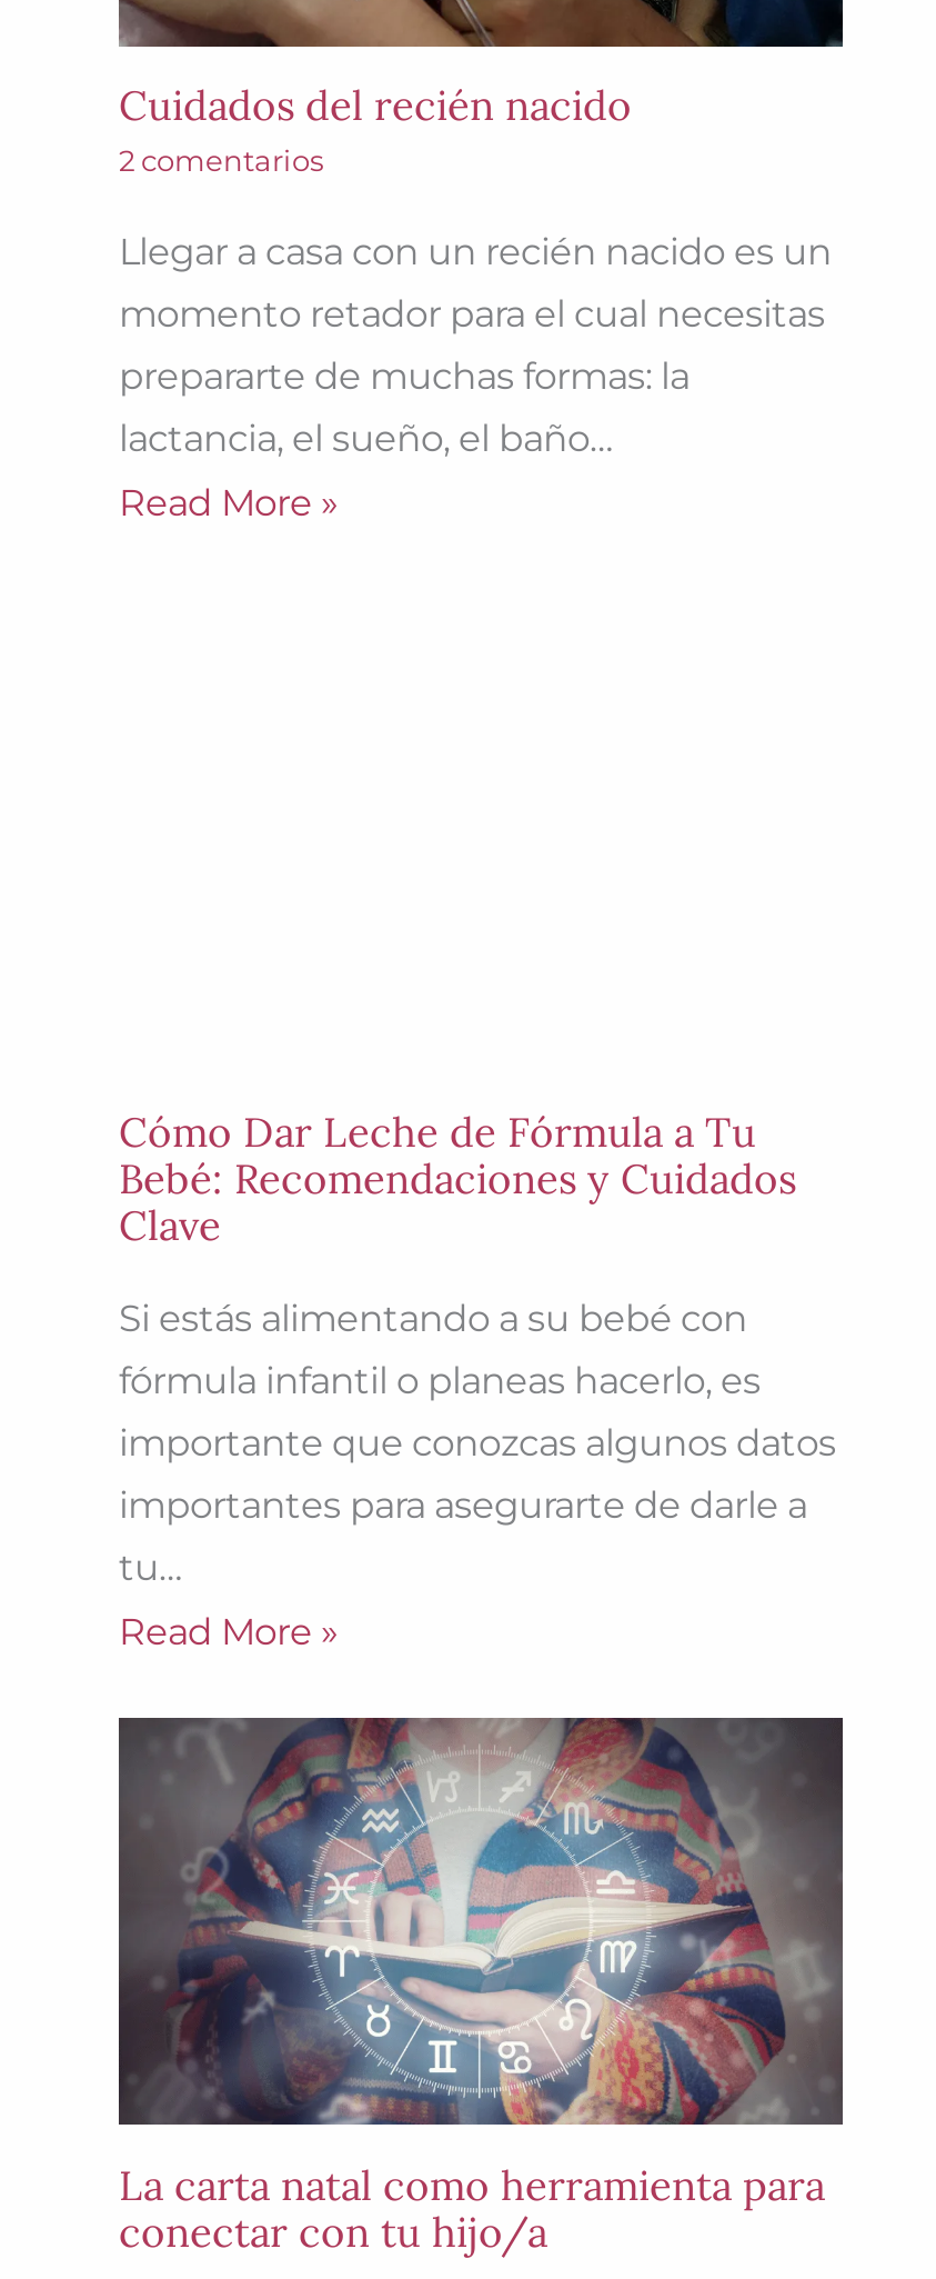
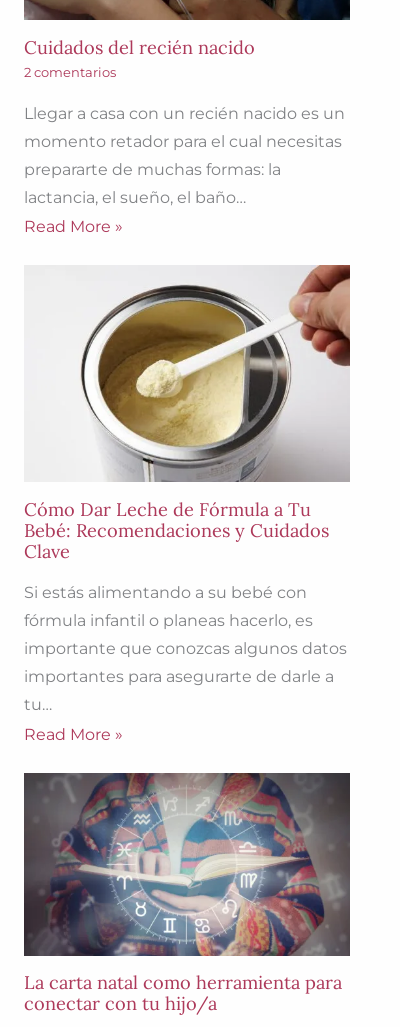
none -> [80,264,351,483] [image]

